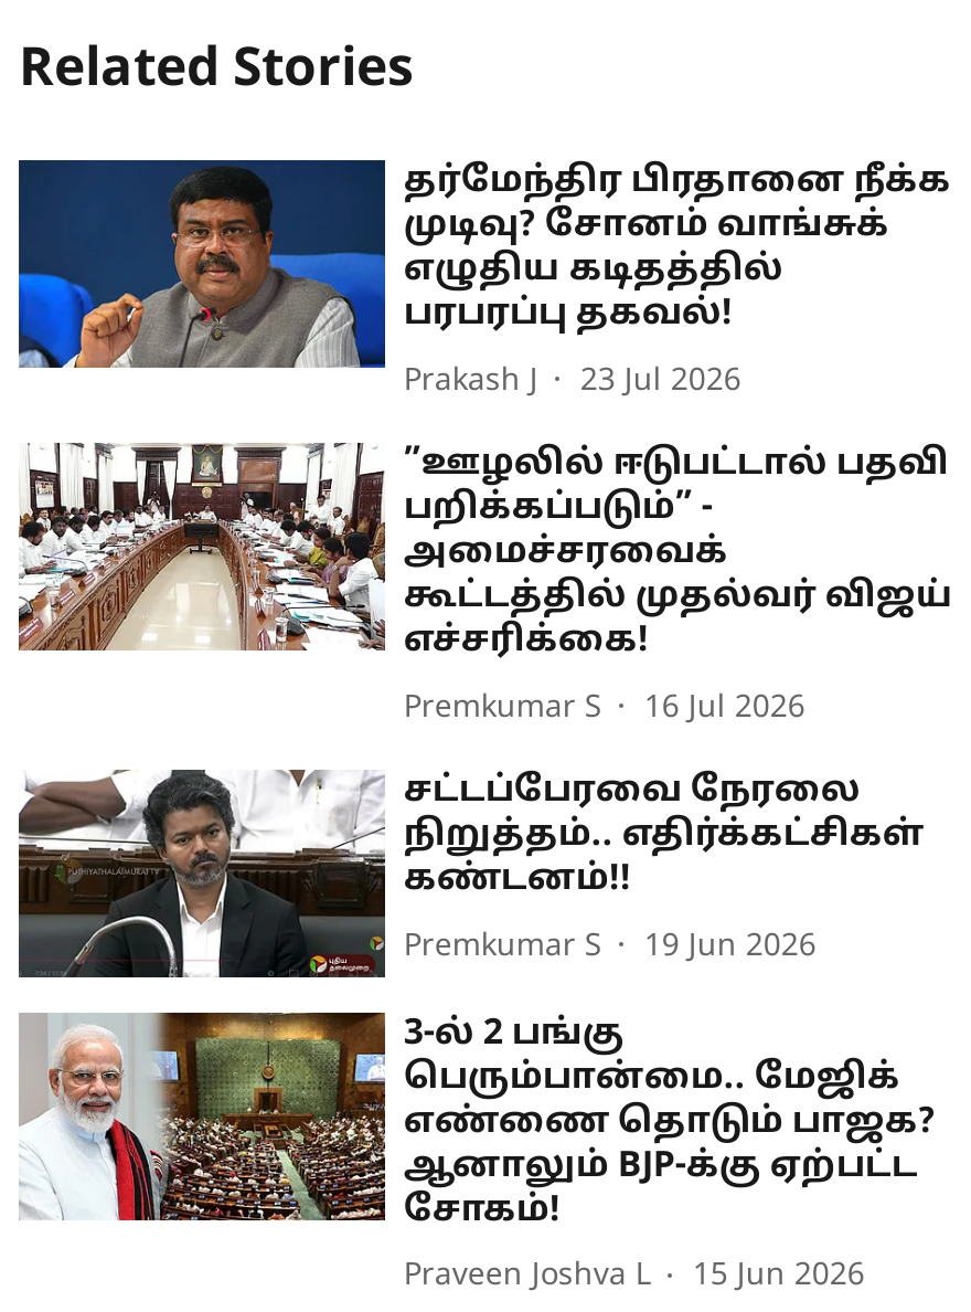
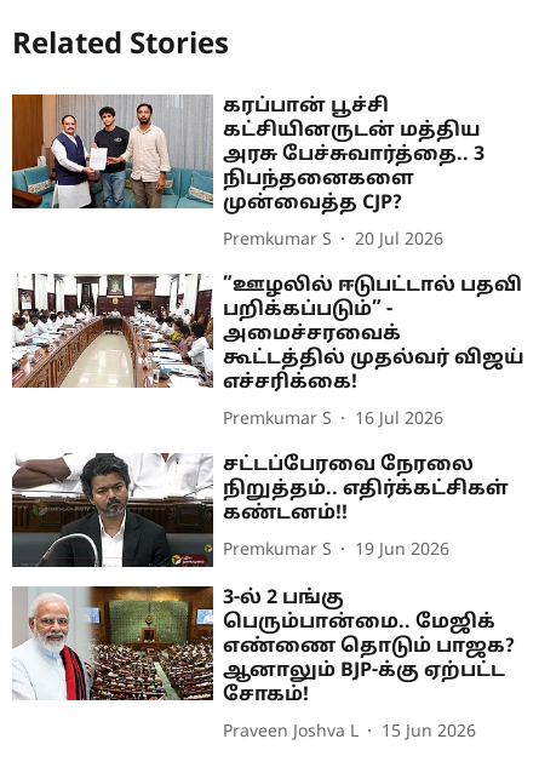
[17,158,951,370] [image] | தர்மேந்திர பிரதானை நீக்க | முடிவு? சோனம் வாங்சுக் | எழுதிய கடிதத்தில் | பரபரப்பு தகவல்! -> [11,93,485,216] [image] | கரப்பான் பூச்சி | கட்சியினருடன் மத்திய | அரசு பேச்சுவார்த்தை.. 3 | நிபந்தனைகளை | முன்வைத்த CJP?
[404,363,741,401] Prakash J | 23 Jul 2026 -> [223,230,444,251] Premkumar S | 20 Jul 2026

